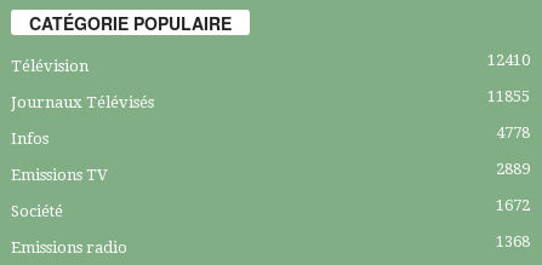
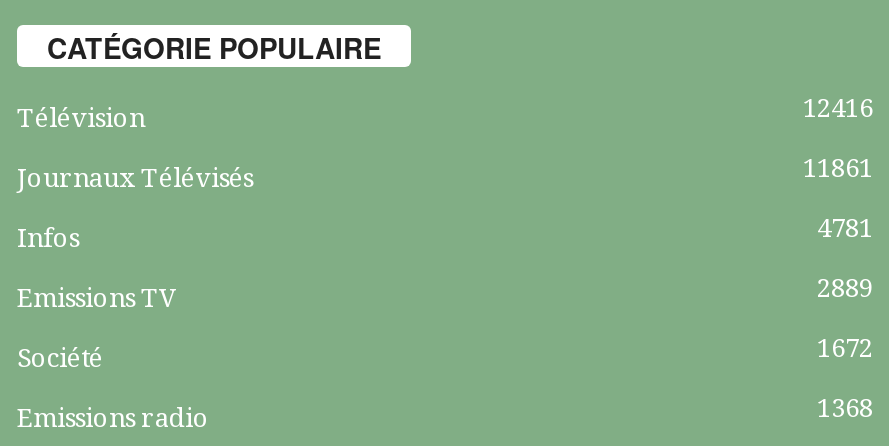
[487,50,530,69] 12410 -> [803,92,873,122] 12416
[487,87,530,105] 11855 -> [803,152,873,182] 11861
[496,123,530,141] 4778 -> [817,212,873,242] 4781

